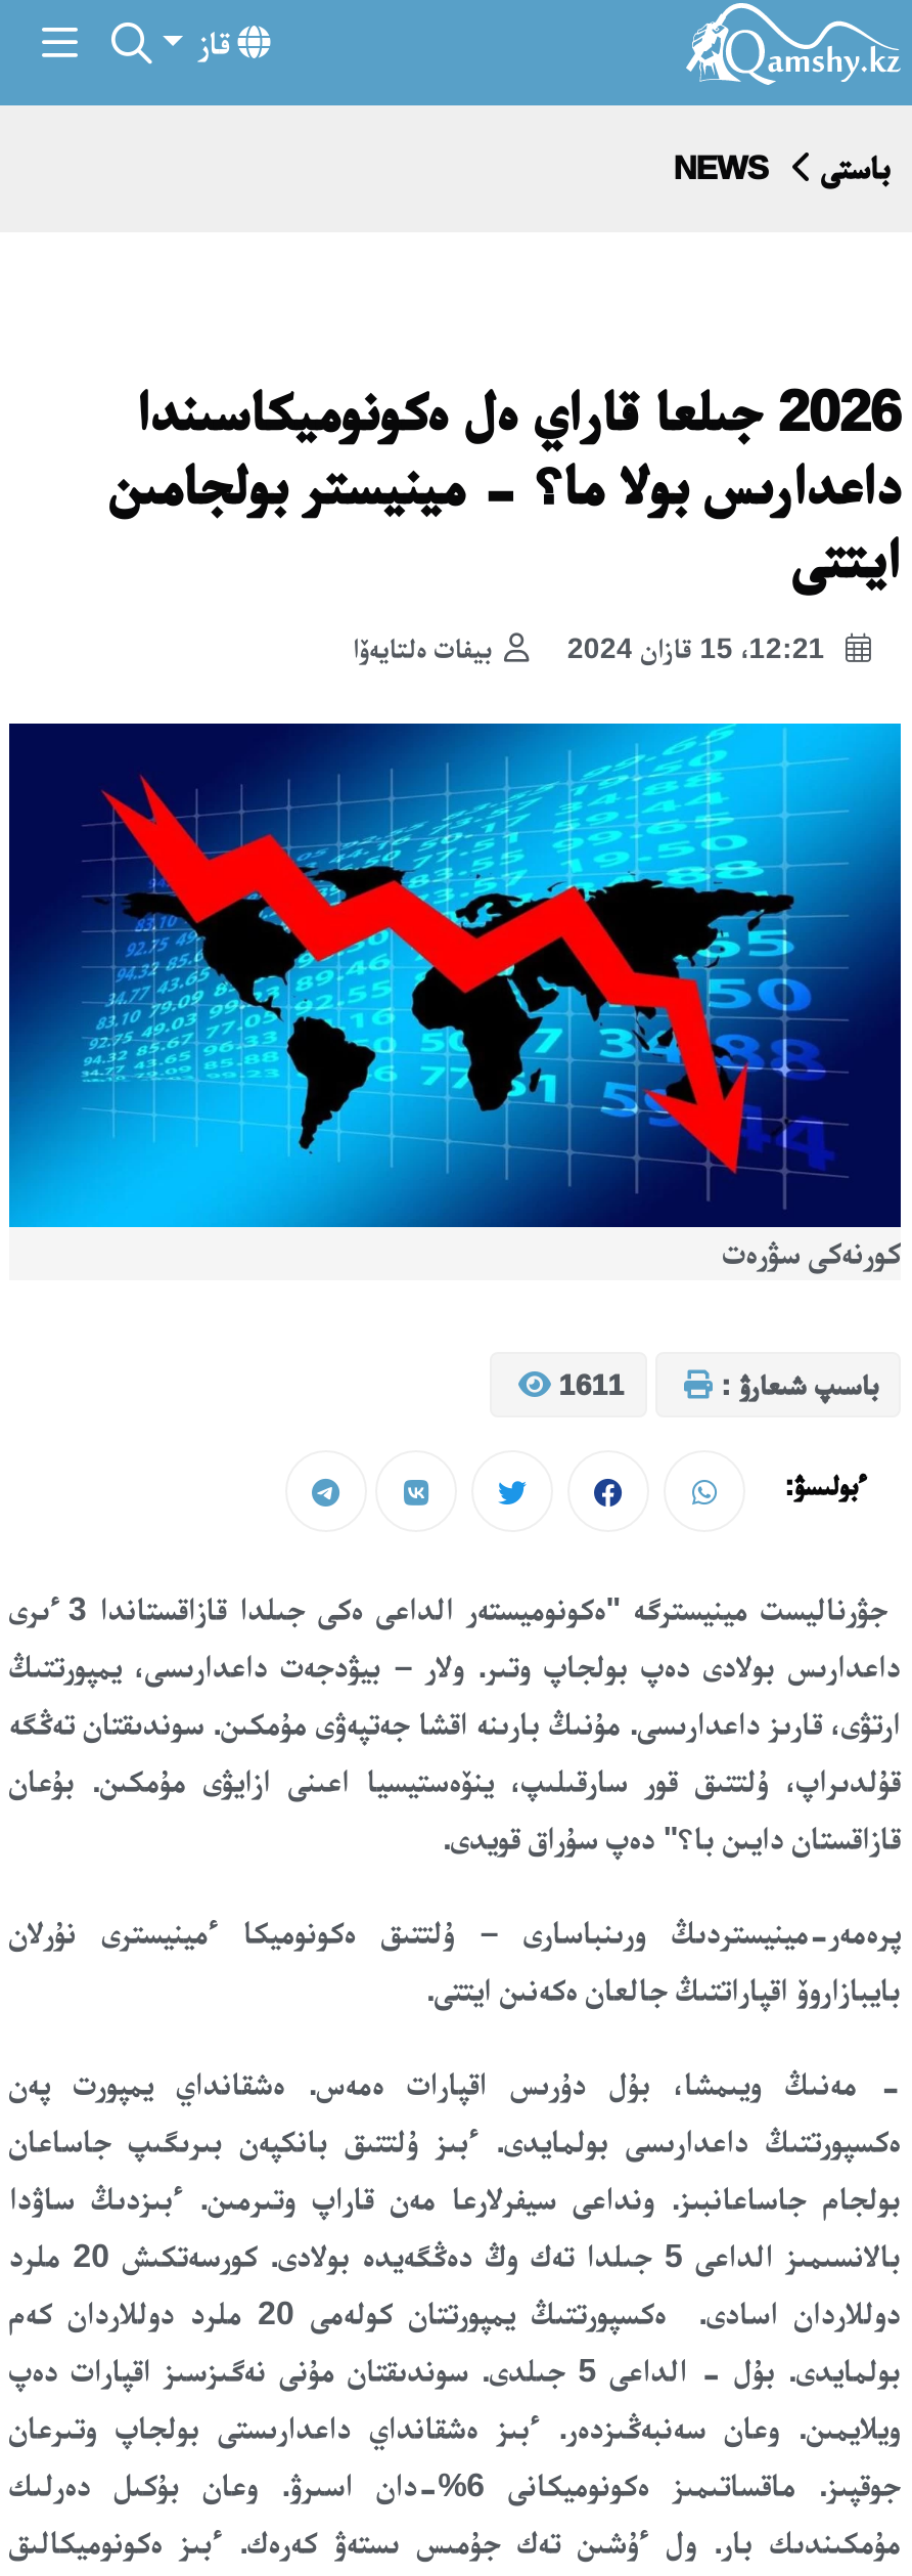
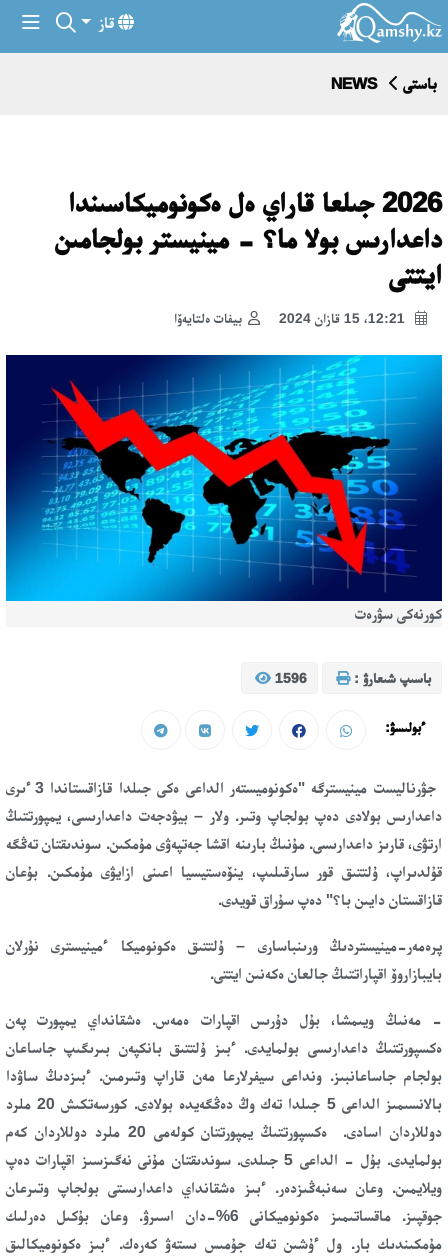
[559,1368,625,1400] 1611 -> [275,670,307,686] 1596

